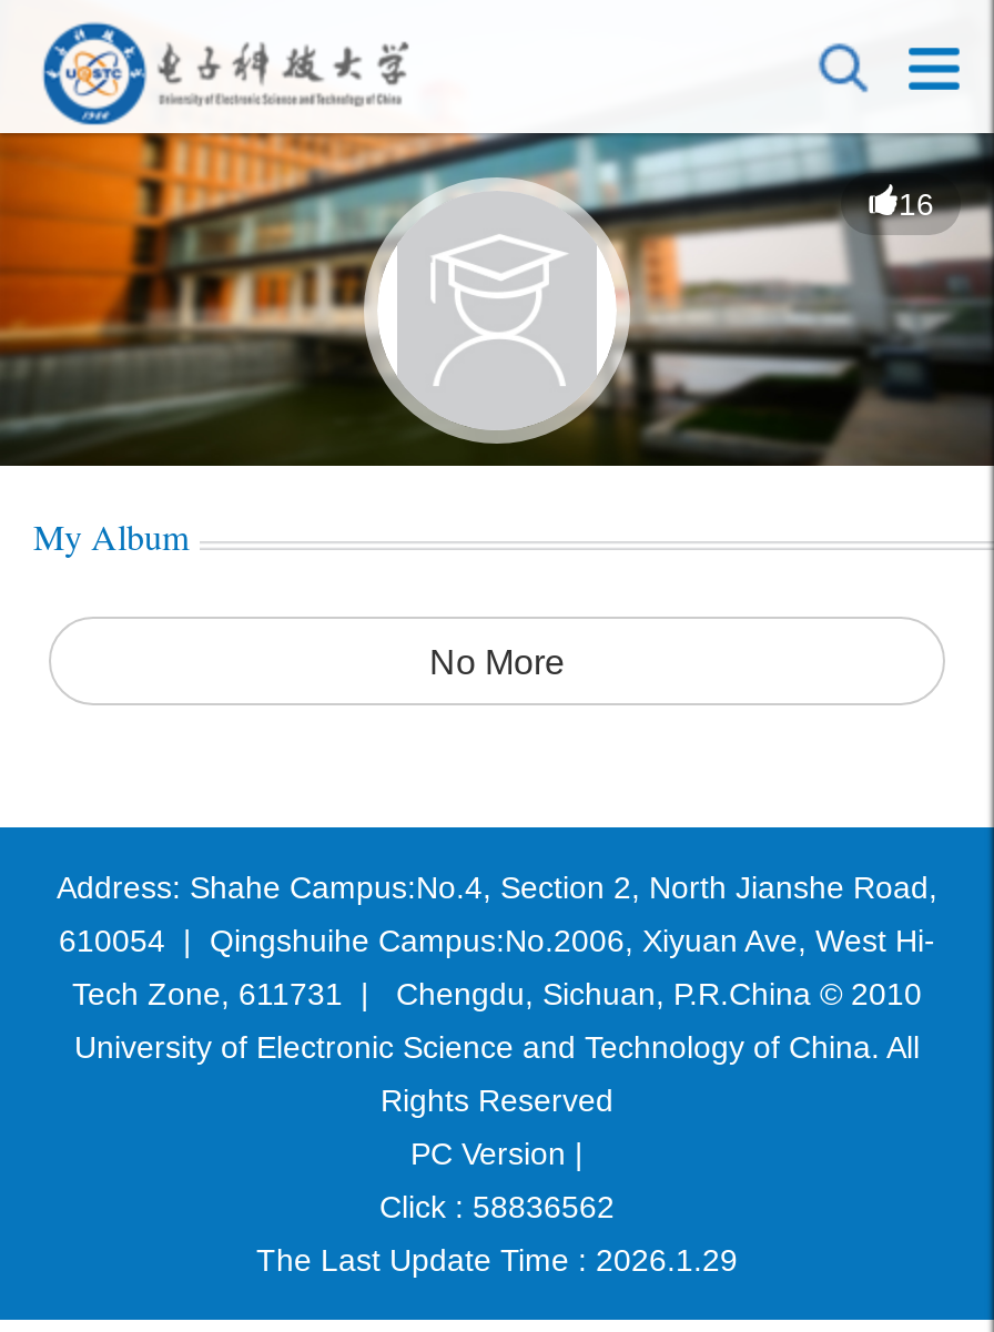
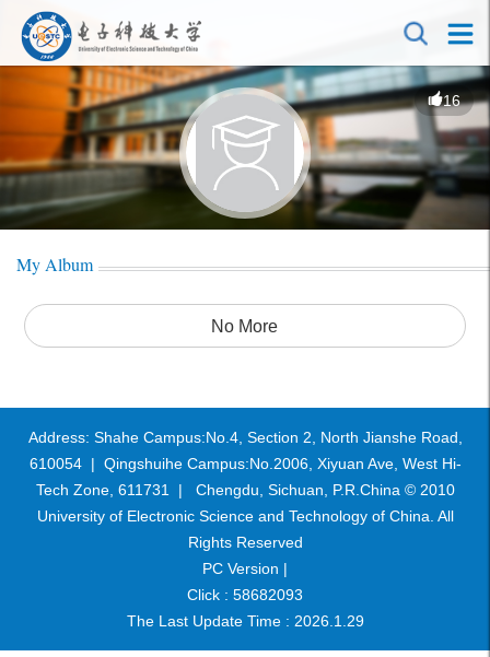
[379,1189,615,1224] Click : 58836562 -> [187,586,303,603] Click : 58682093

